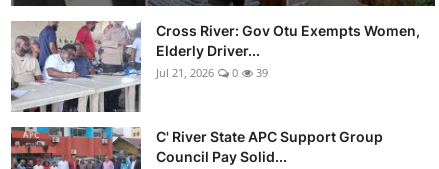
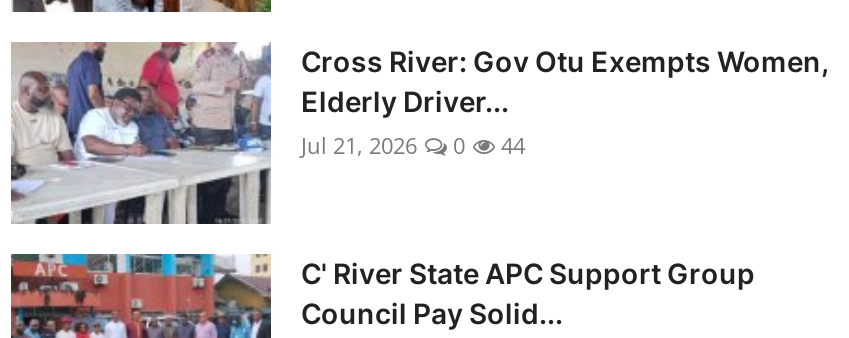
[156,64,268,79] Jul 21, 2026 0 39 -> [301,129,525,159] Jul 21, 2026 0 44

